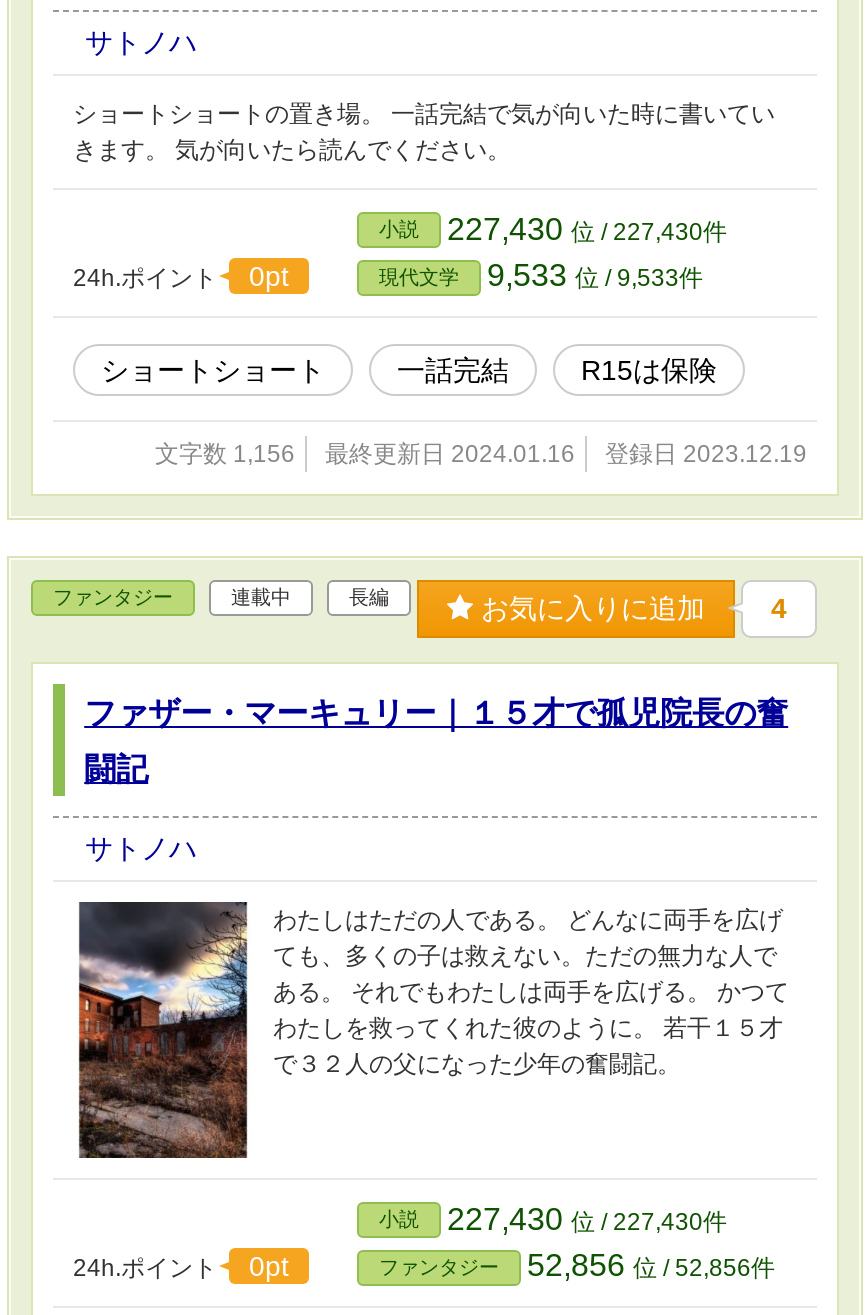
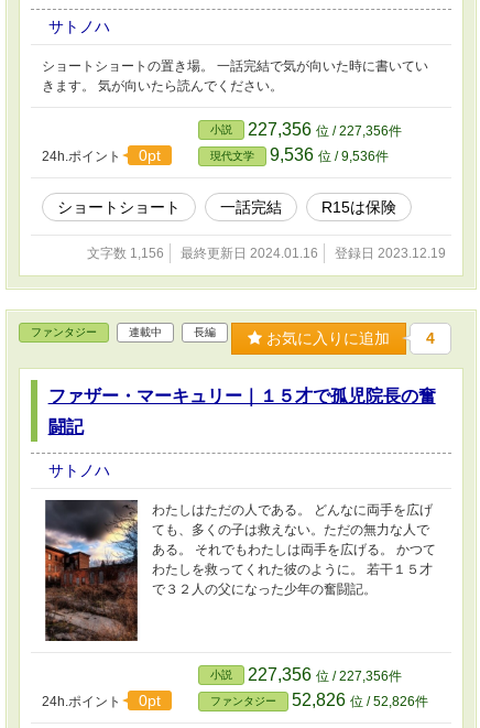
[379,212,727,246] 小説 227,430位 / 227,430件 -> [210,120,402,139] 小説 227,356位 / 227,356件
[379,258,703,292] 現代文学 9,533位 / 9,533件 -> [210,146,389,164] 現代文学 9,536位 / 9,536件
[379,1202,727,1236] 小説 227,430位 / 227,430件 -> [210,665,402,684] 小説 227,356位 / 227,356件
[379,1248,775,1282] ファンタジー 52,856位 / 52,856件 -> [210,691,428,709] ファンタジー 52,826位 / 52,826件

